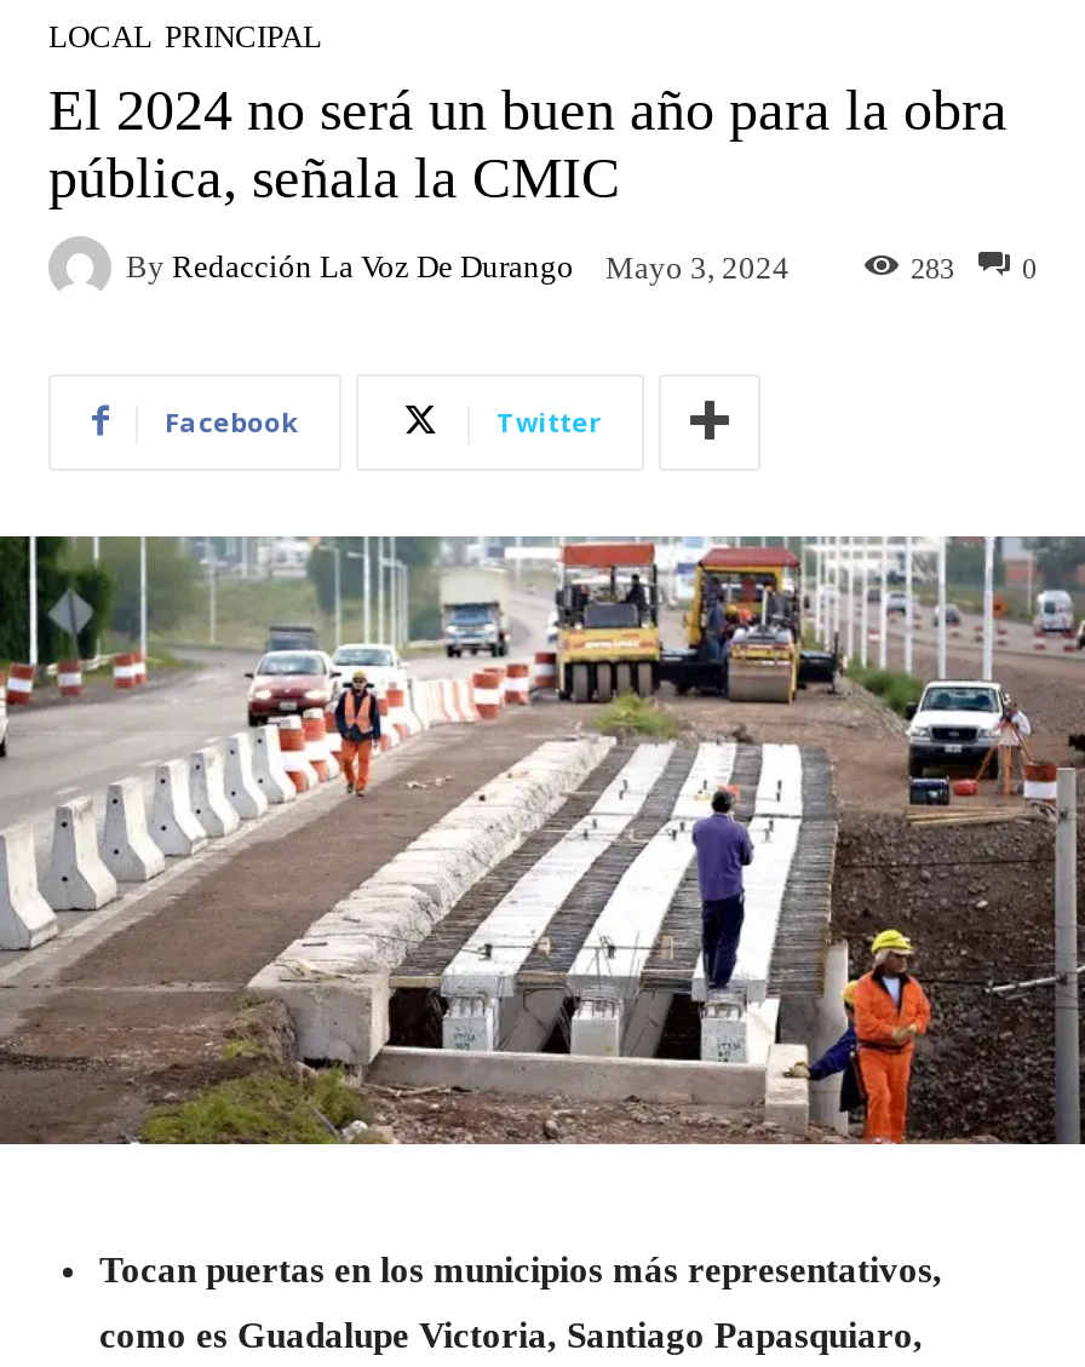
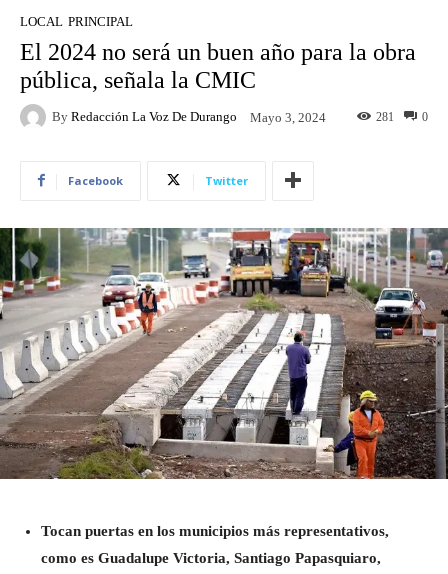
[911,250,1037,284] 283 0 -> [376,110,428,124] 281 0

